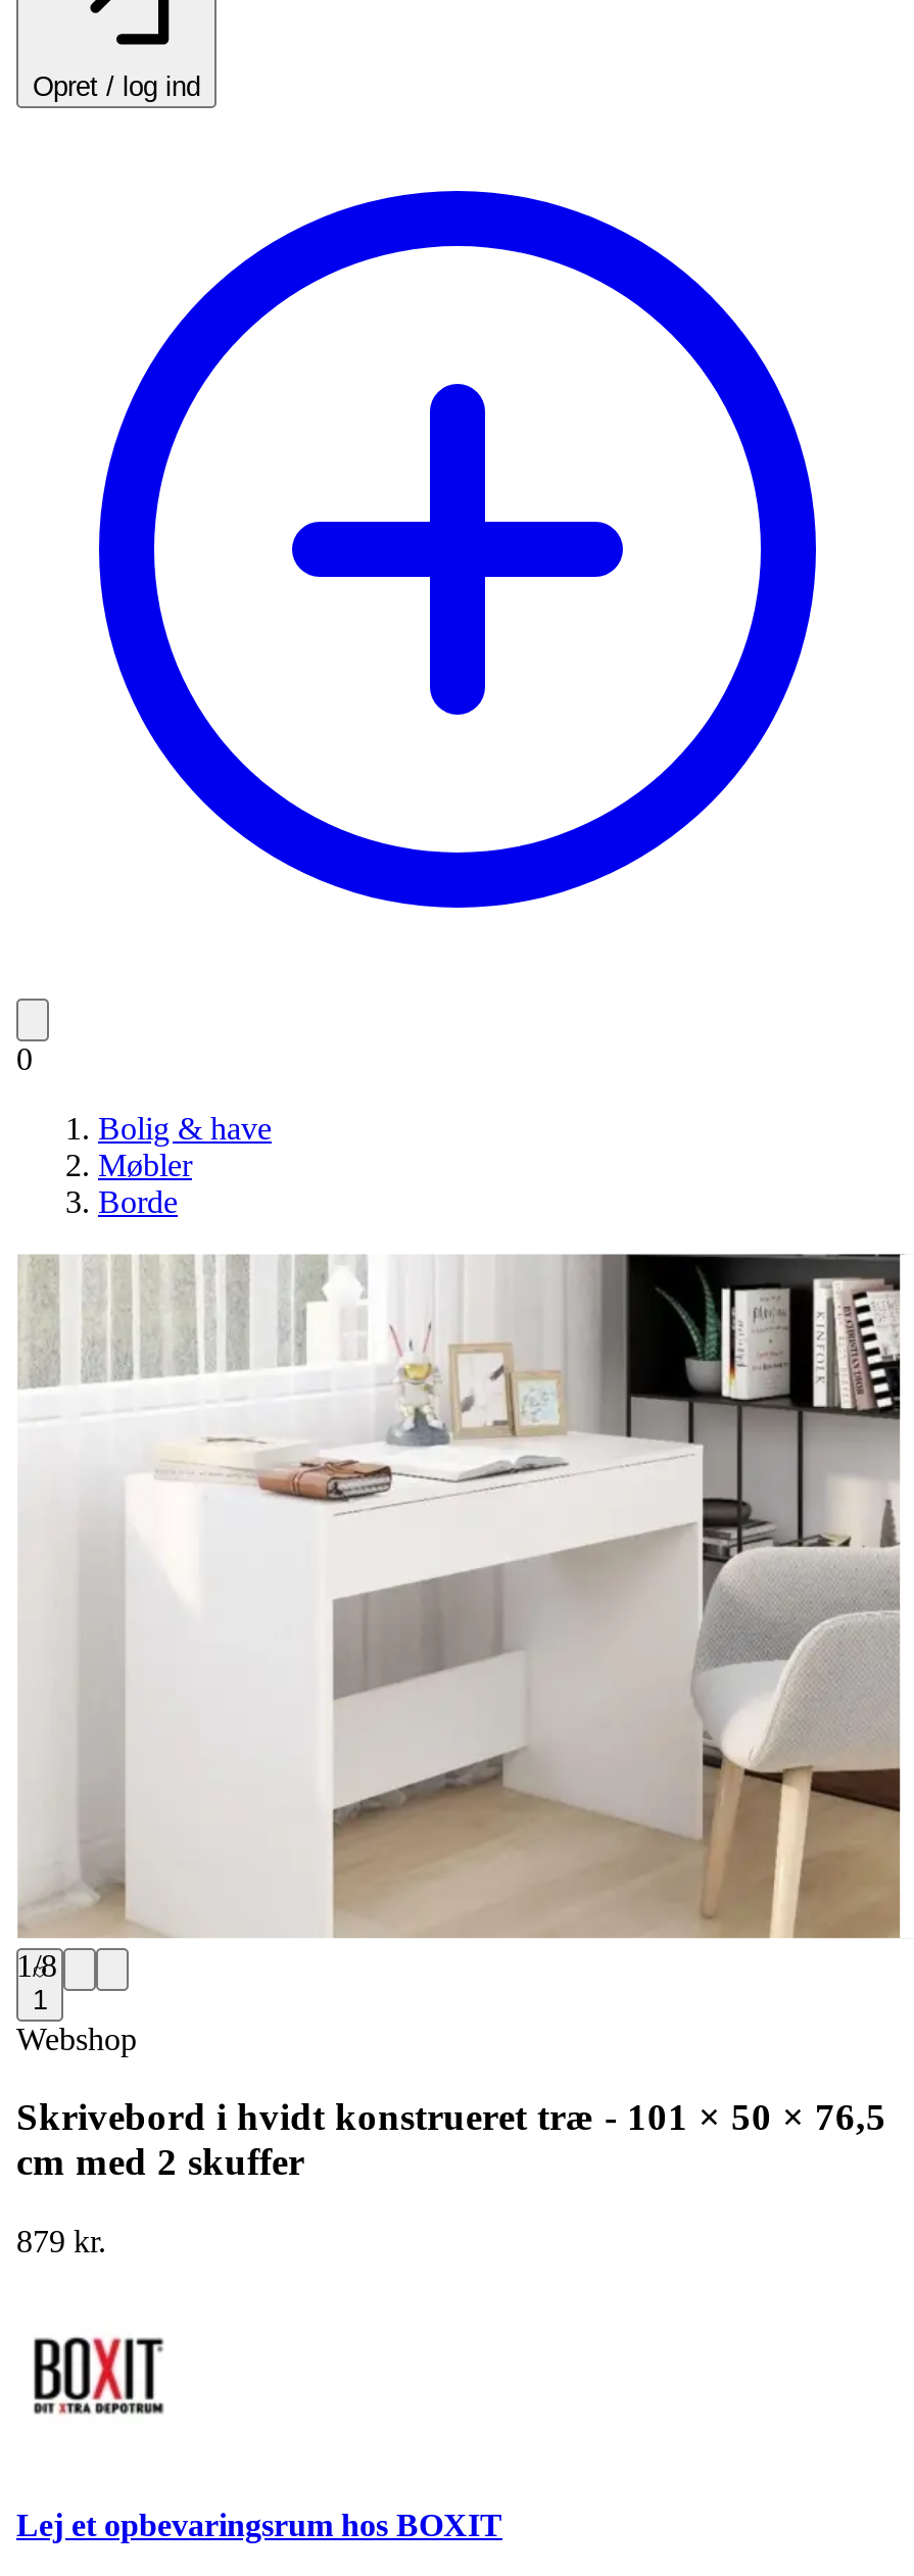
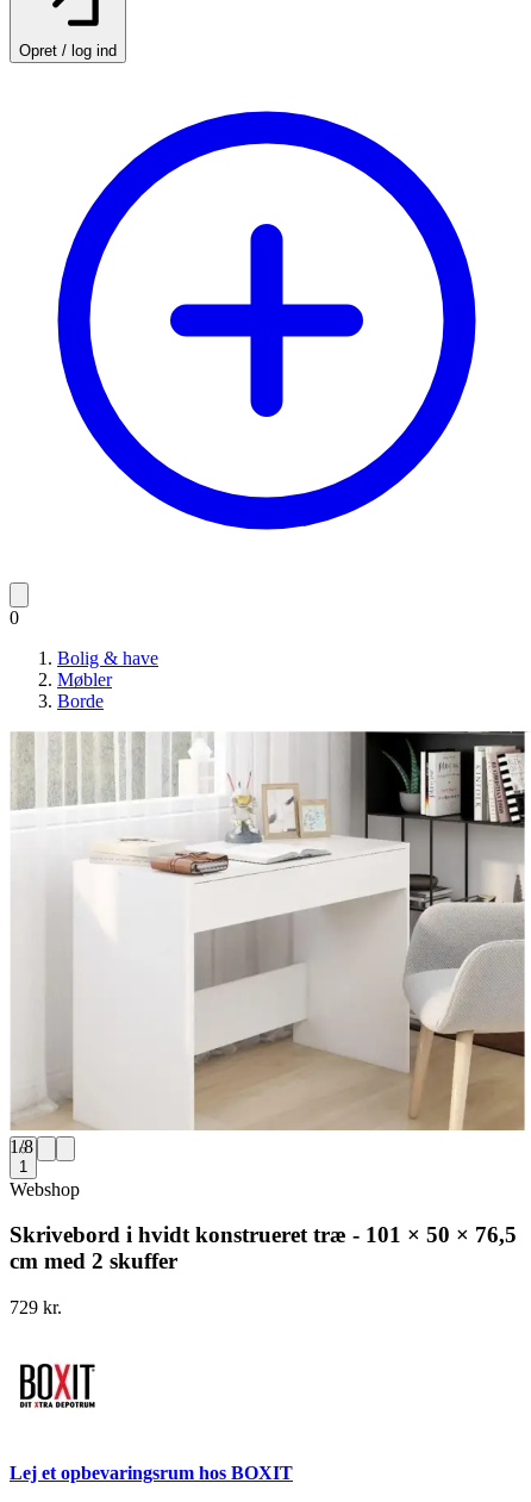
[16,2224,106,2259] 879 kr. -> [10,1297,62,1317] 729 kr.

